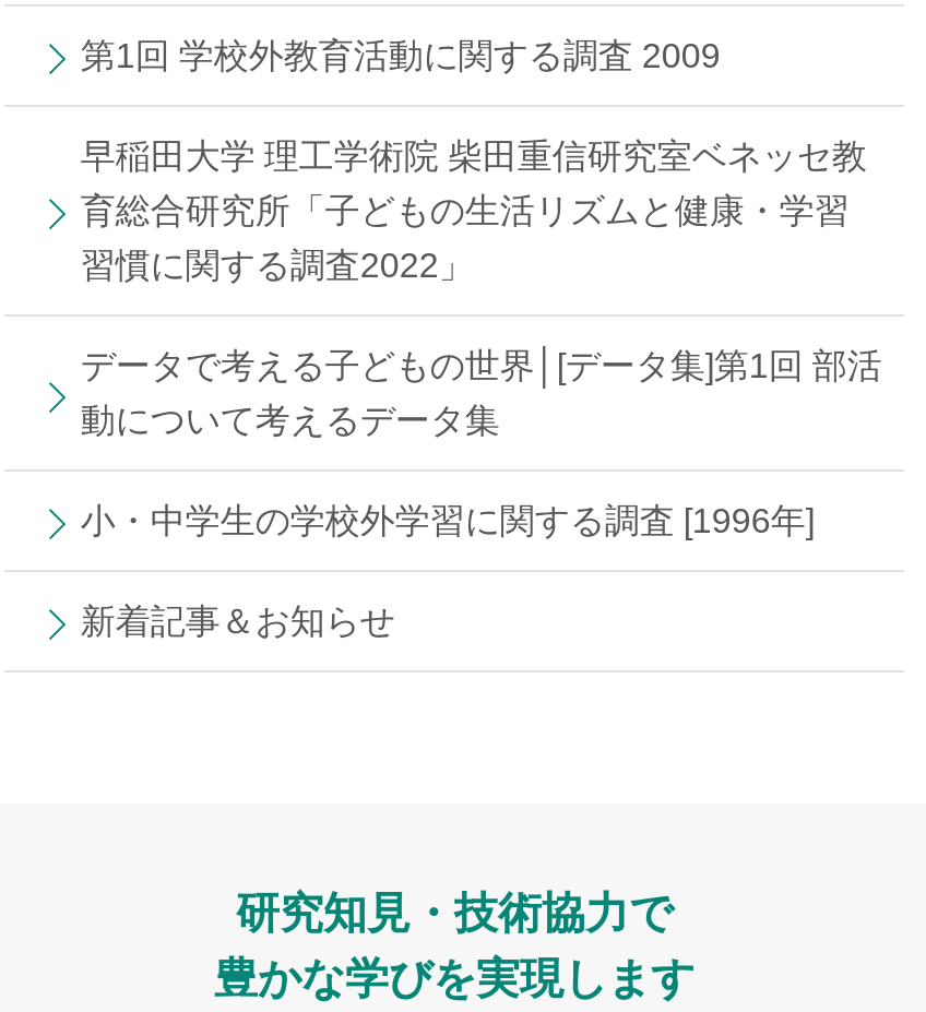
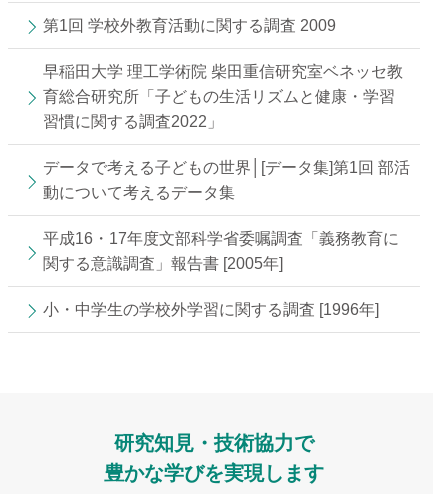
none -> [43,230,399,272] 平成16・17年度文部科学省委嘱調査「義務教育に | 関する意識調査」報告書 [2005年]
moved [81,502,814,539] -> [43,301,379,318]: 小・中学生の学校外学習に関する調査 [1996年]
[81,602,395,640] 新着記事＆お知らせ -> none

